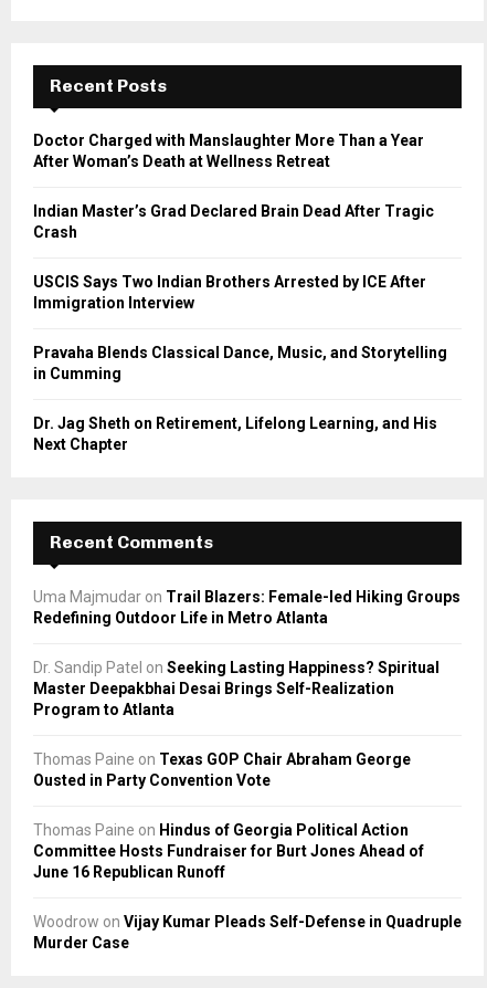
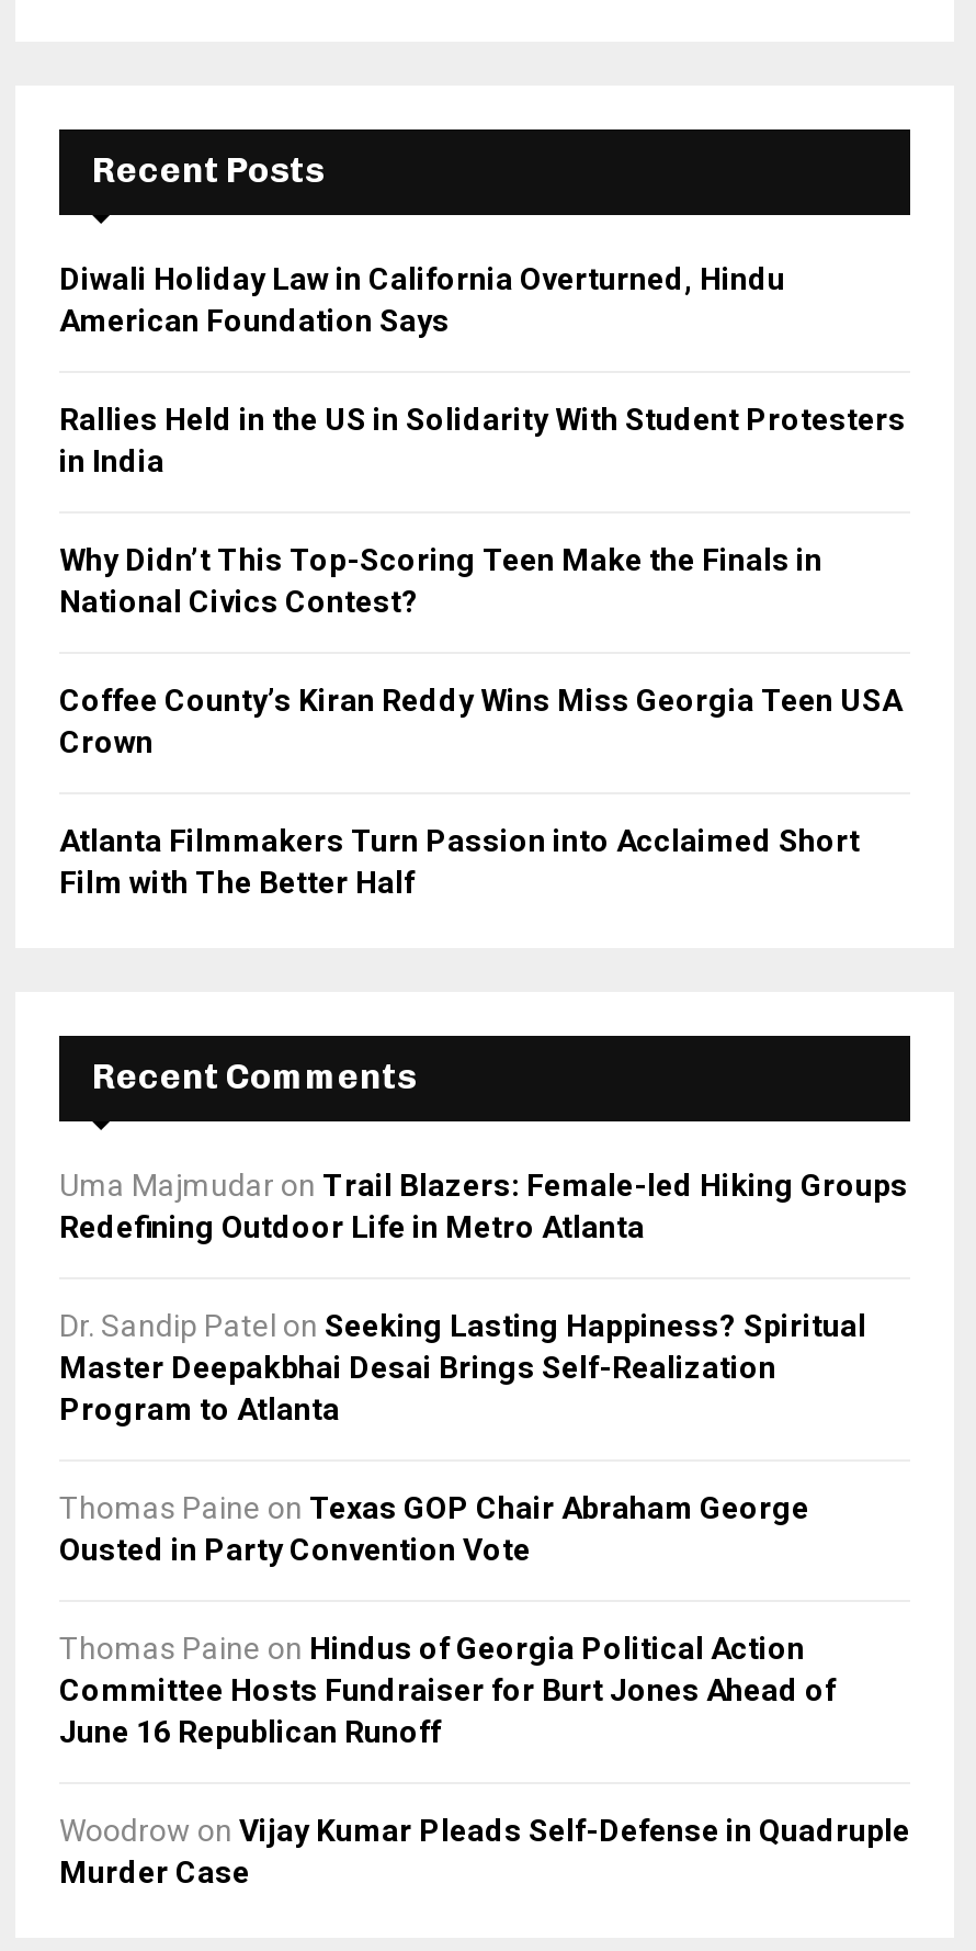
[33,132,424,171] Doctor Charged with Manslaughter More Than a Year | After Woman’s Death at Wellness Retreat -> [59,262,785,339] Diwali Holiday Law in California Overturned, Hindu | American Foundation Says
[33,203,434,241] Indian Master’s Grad Declared Brain Dead After Tragic | Crash -> [59,402,906,479] Rallies Held in the US in Solidarity With Student Protesters | in India
[33,273,426,312] USCIS Says Two Indian Brothers Arrested by ICE After | Immigration Interview -> [59,543,822,620] Why Didn’t This Top-Scoring Teen Make the Finals in | National Civics Contest?
[33,344,447,383] Pravaha Blends Classical Dance, Music, and Storytelling | in Cumming -> [59,683,901,760] Coffee County’s Kiran Reddy Wins Miss Georgia Teen USA | Crown
[33,415,437,453] Dr. Jag Sheth on Retirement, Lifelong Learning, and His | Next Chapter -> [59,824,860,900] Atlanta Filmmakers Turn Passion into Acclaimed Short | Film with The Better Half

